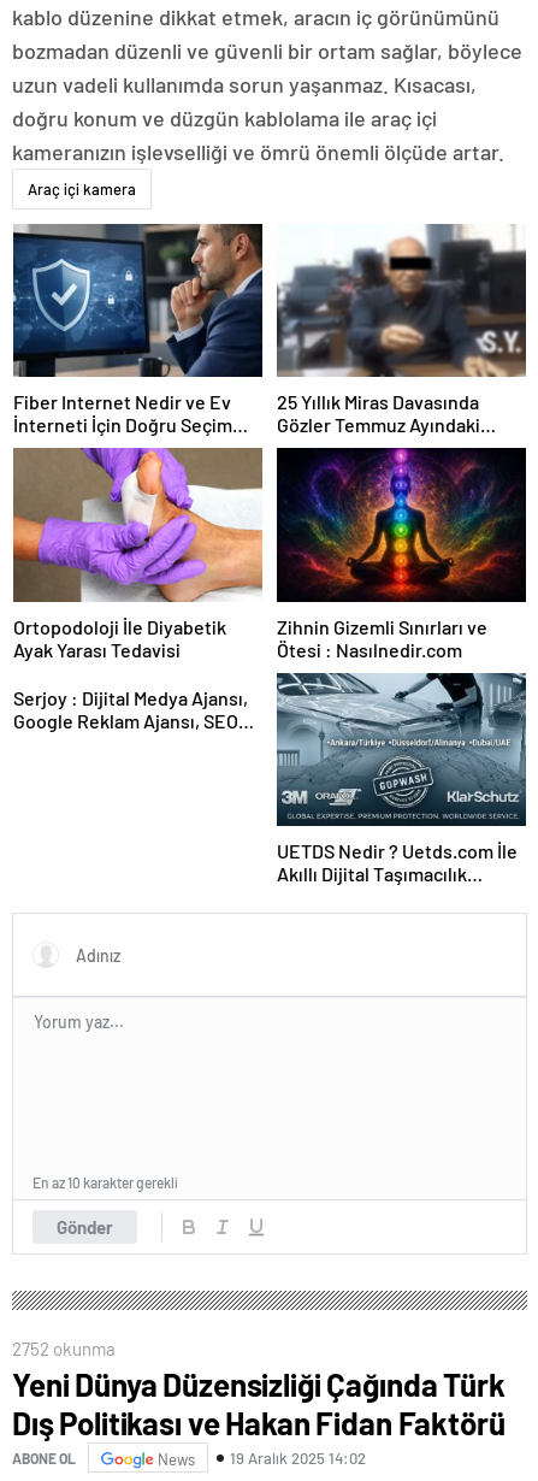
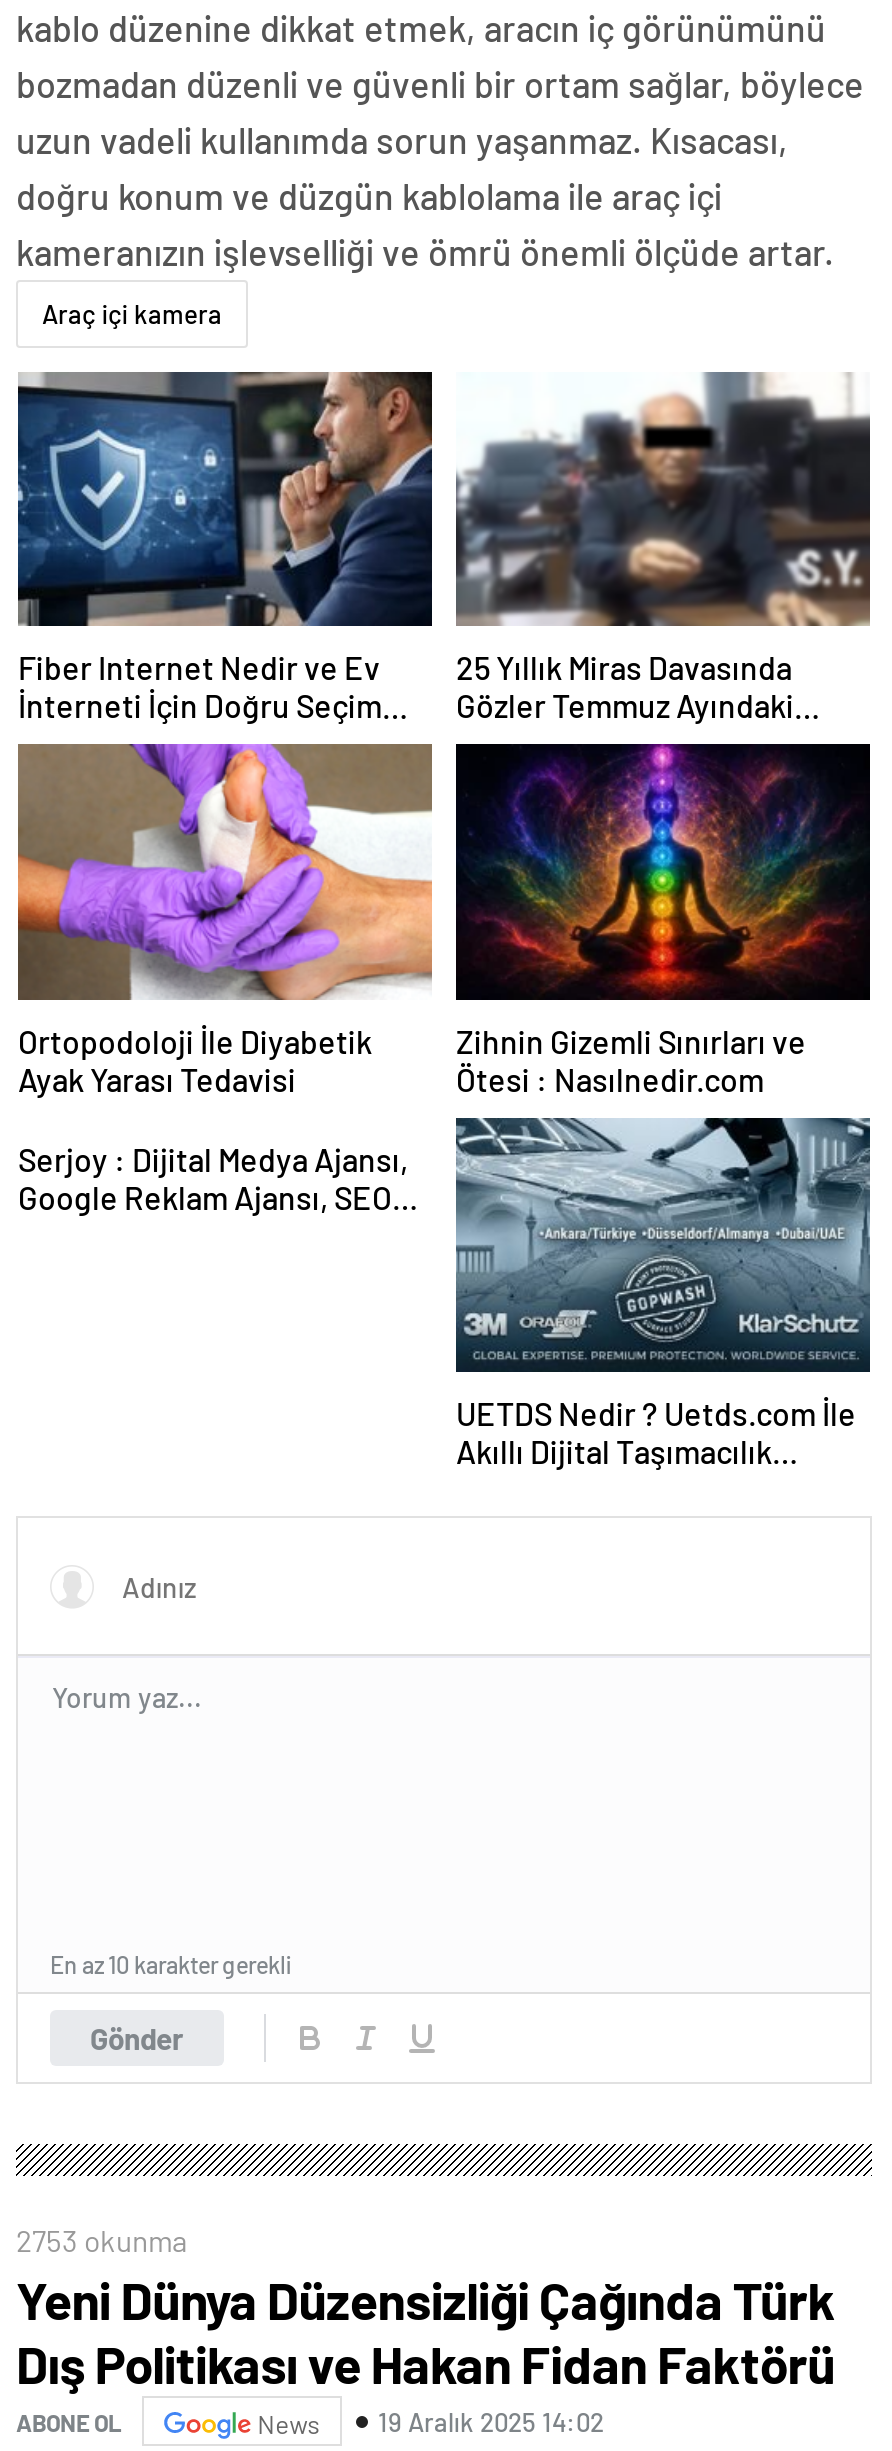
[12,1338,116,1360] 2752 okunma -> [16,2222,188,2258] 2753 okunma

